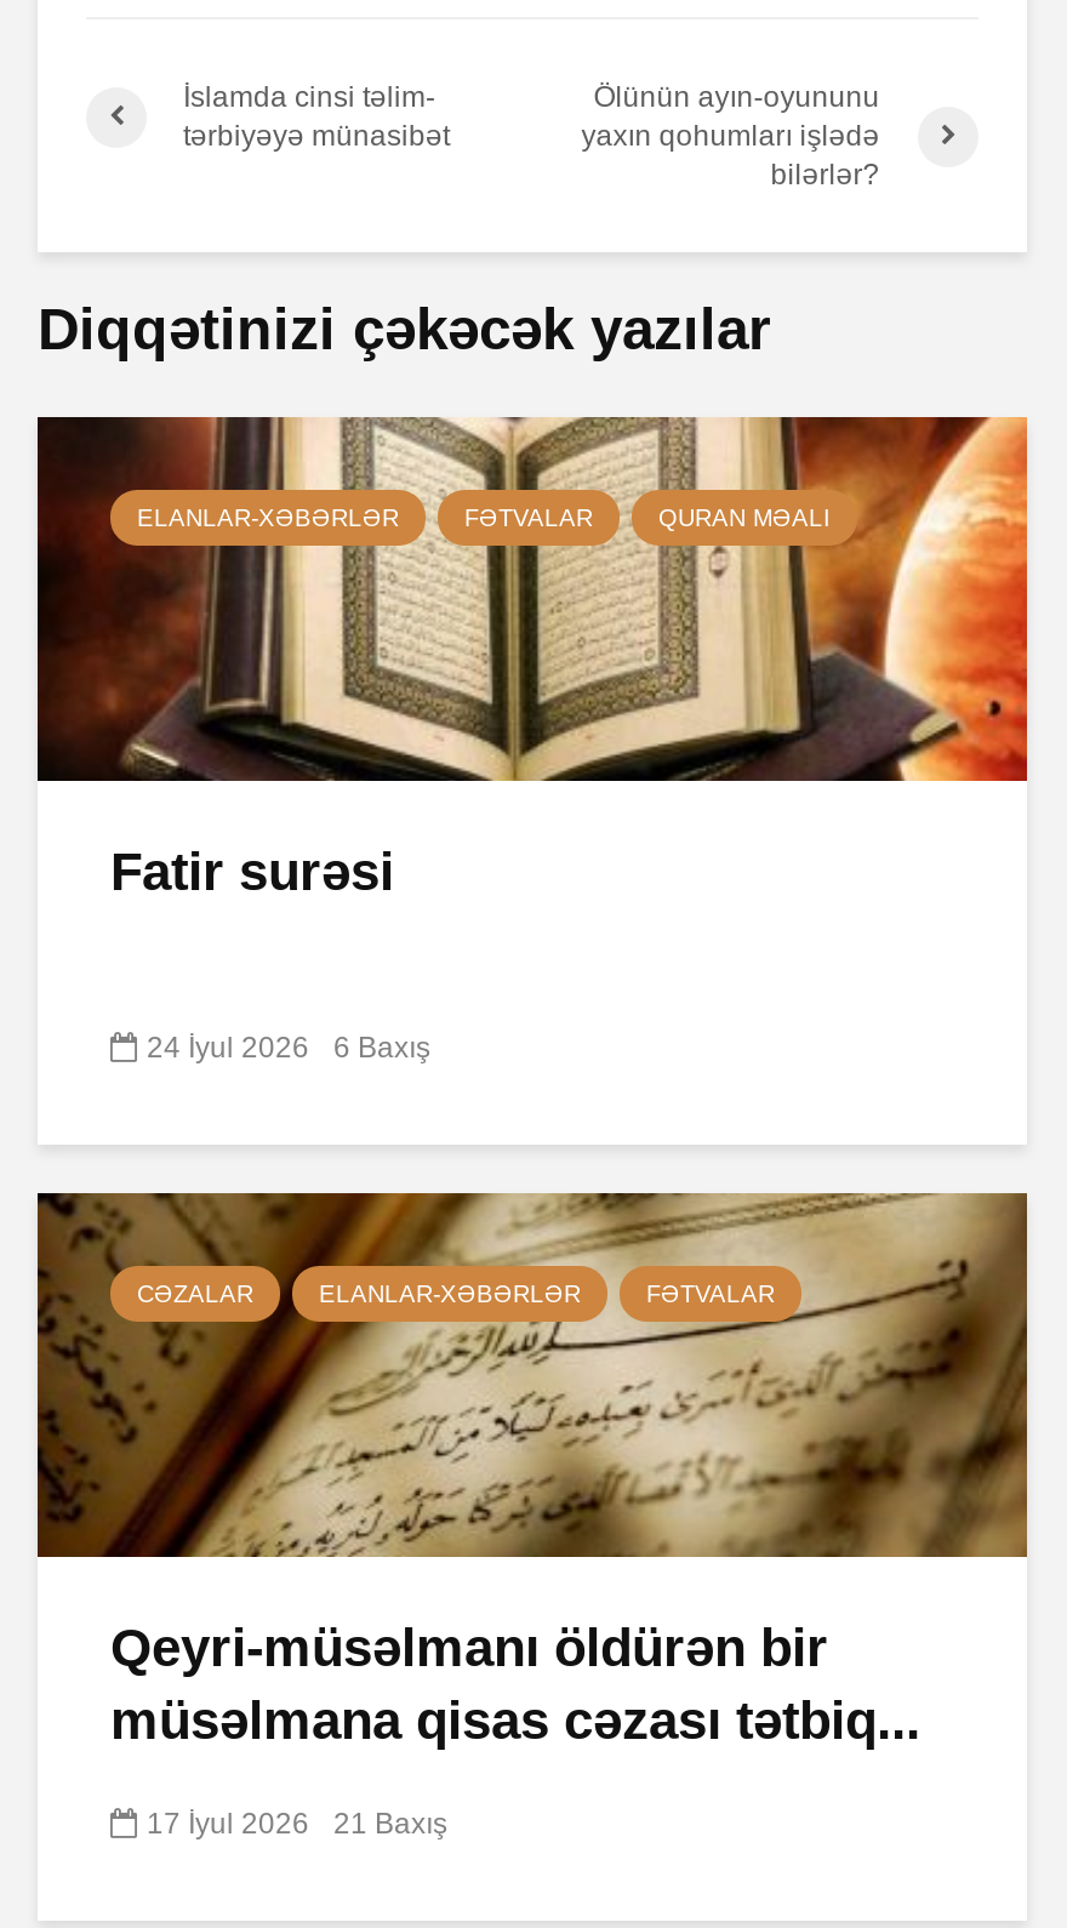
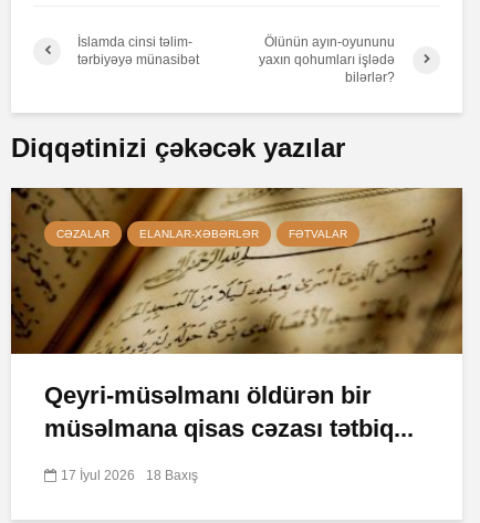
[38,415,1029,783] [image] | ELANLAR-XƏBƏRLƏR | FƏTVALAR | QURAN MƏALI -> none
[110,842,430,1064] Fatir surəsi | 24 İyul 2026 | 6 Baxış -> none
[147,1806,447,1840] 17 İyul 2026 21 Baxış -> [61,467,198,483] 17 İyul 2026 18 Baxış

